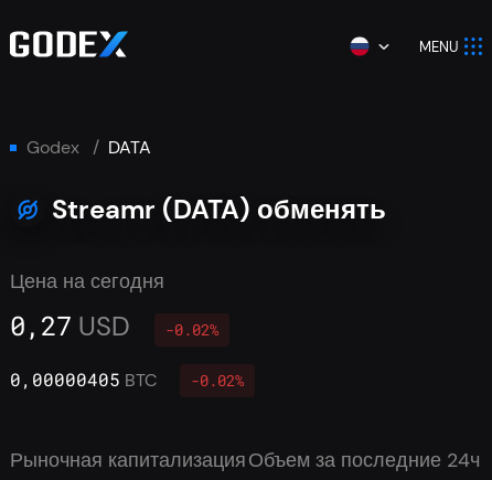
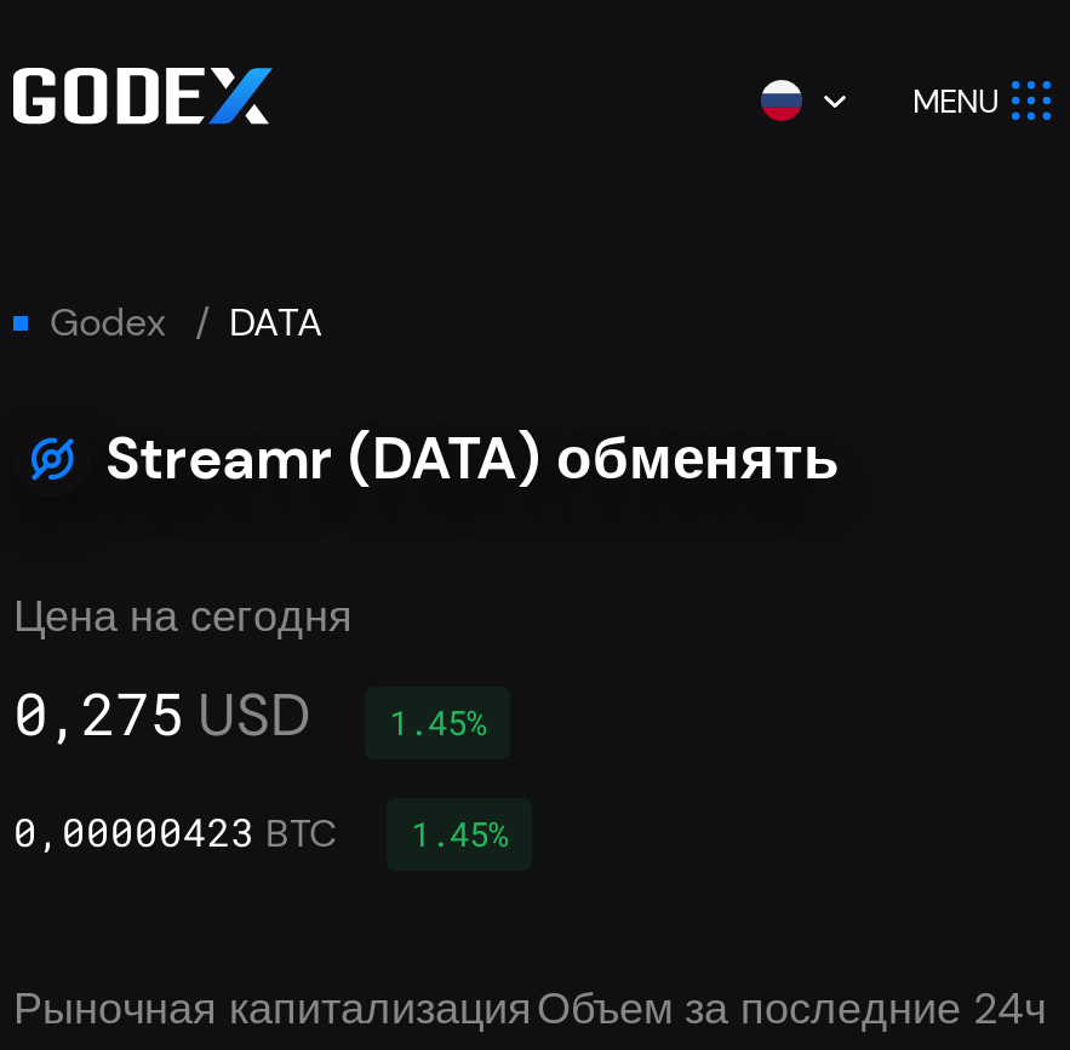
[10,308,137,343] 0,27 USD -> [13,675,326,752] 0,275 USD
[165,319,218,340] -0.02% -> [389,699,486,745] 1.45%
[10,367,162,392] 0,00000405 BTC -> [13,805,348,859] 0,00000423 BTC
[191,370,244,391] -0.02% -> [411,810,508,856] 1.45%

